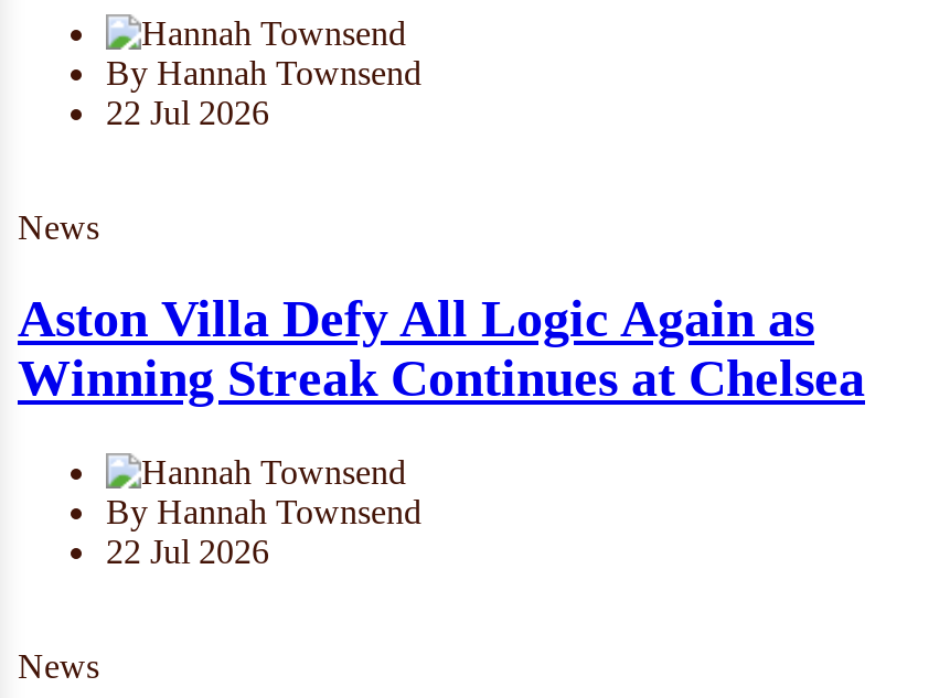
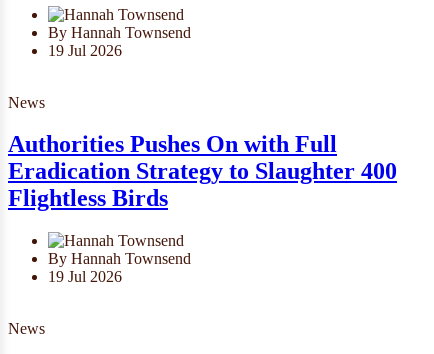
[106,93,269,130] 22 Jul 2026 -> [48,41,122,58] 19 Jul 2026
[18,291,865,408] Aston Villa Defy All Logic Again as | Winning Streak Continues at Chelsea -> [8,131,397,211] Authorities Pushes On with Full | Eradication Strategy to Slaughter 400 | Flightless Birds
[106,533,269,571] 22 Jul 2026 -> [48,268,122,285] 19 Jul 2026

